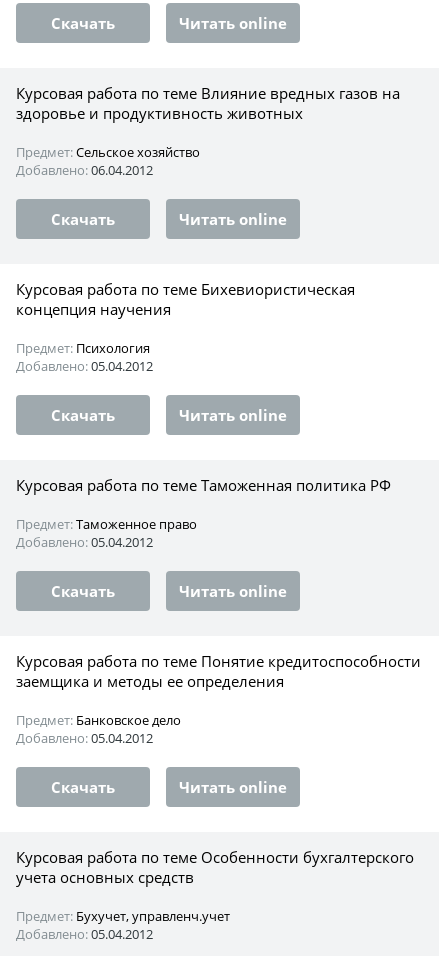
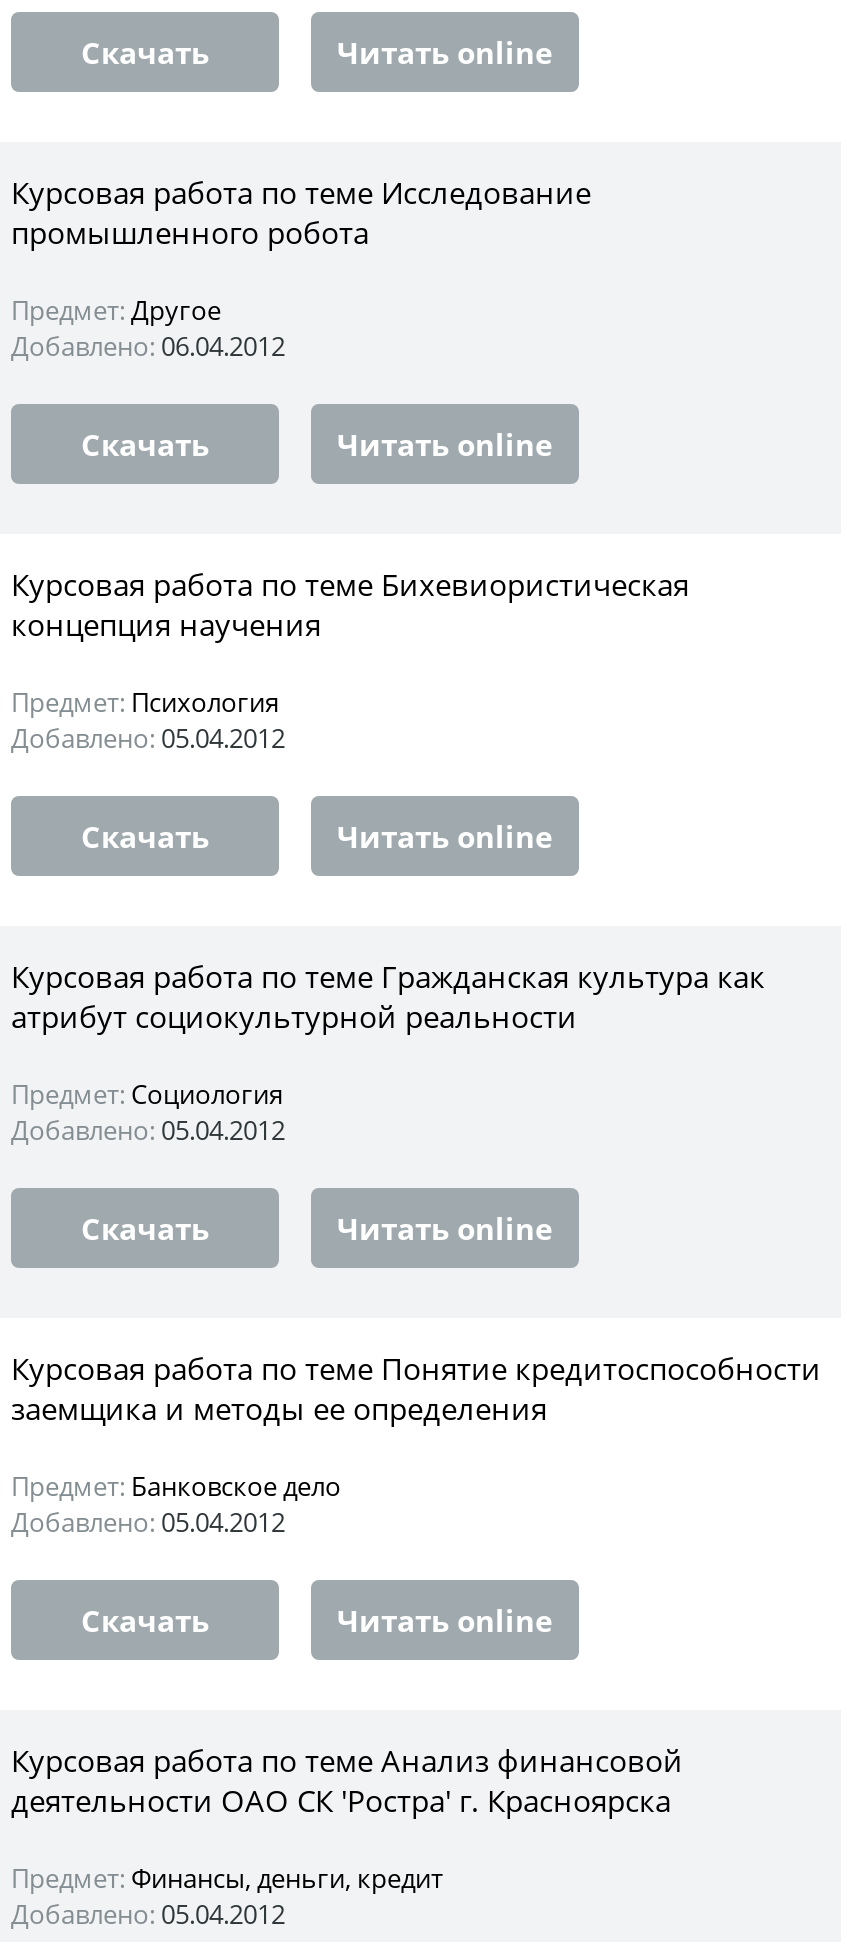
[16,83,400,123] Курсовая работа по теме Влияние вредных газов на | здоровье и продуктивность животных -> [11,171,591,251] Курсовая работа по теме Исследование | промышленного робота
[16,143,200,161] Предмет: Сельское хозяйство -> [11,291,221,327] Предмет: Другое
[16,475,391,495] Курсовая работа по теме Таможенная политика РФ -> [11,955,765,1035] Курсовая работа по теме Гражданская культура как | атрибут социокультурной реальности
[16,515,197,533] Предмет: Таможенное право -> [11,1075,283,1111] Предмет: Социология
[16,847,414,887] Курсовая работа по теме Особенности бухгалтерского | учета основных средств -> [11,1739,683,1819] Курсовая работа по теме Анализ финансовой | деятельности ОАО СК 'Ростра' г. Красноярска
[16,907,230,925] Предмет: Бухучет, управленч.учет -> [11,1859,443,1895] Предмет: Финансы, деньги, кредит

